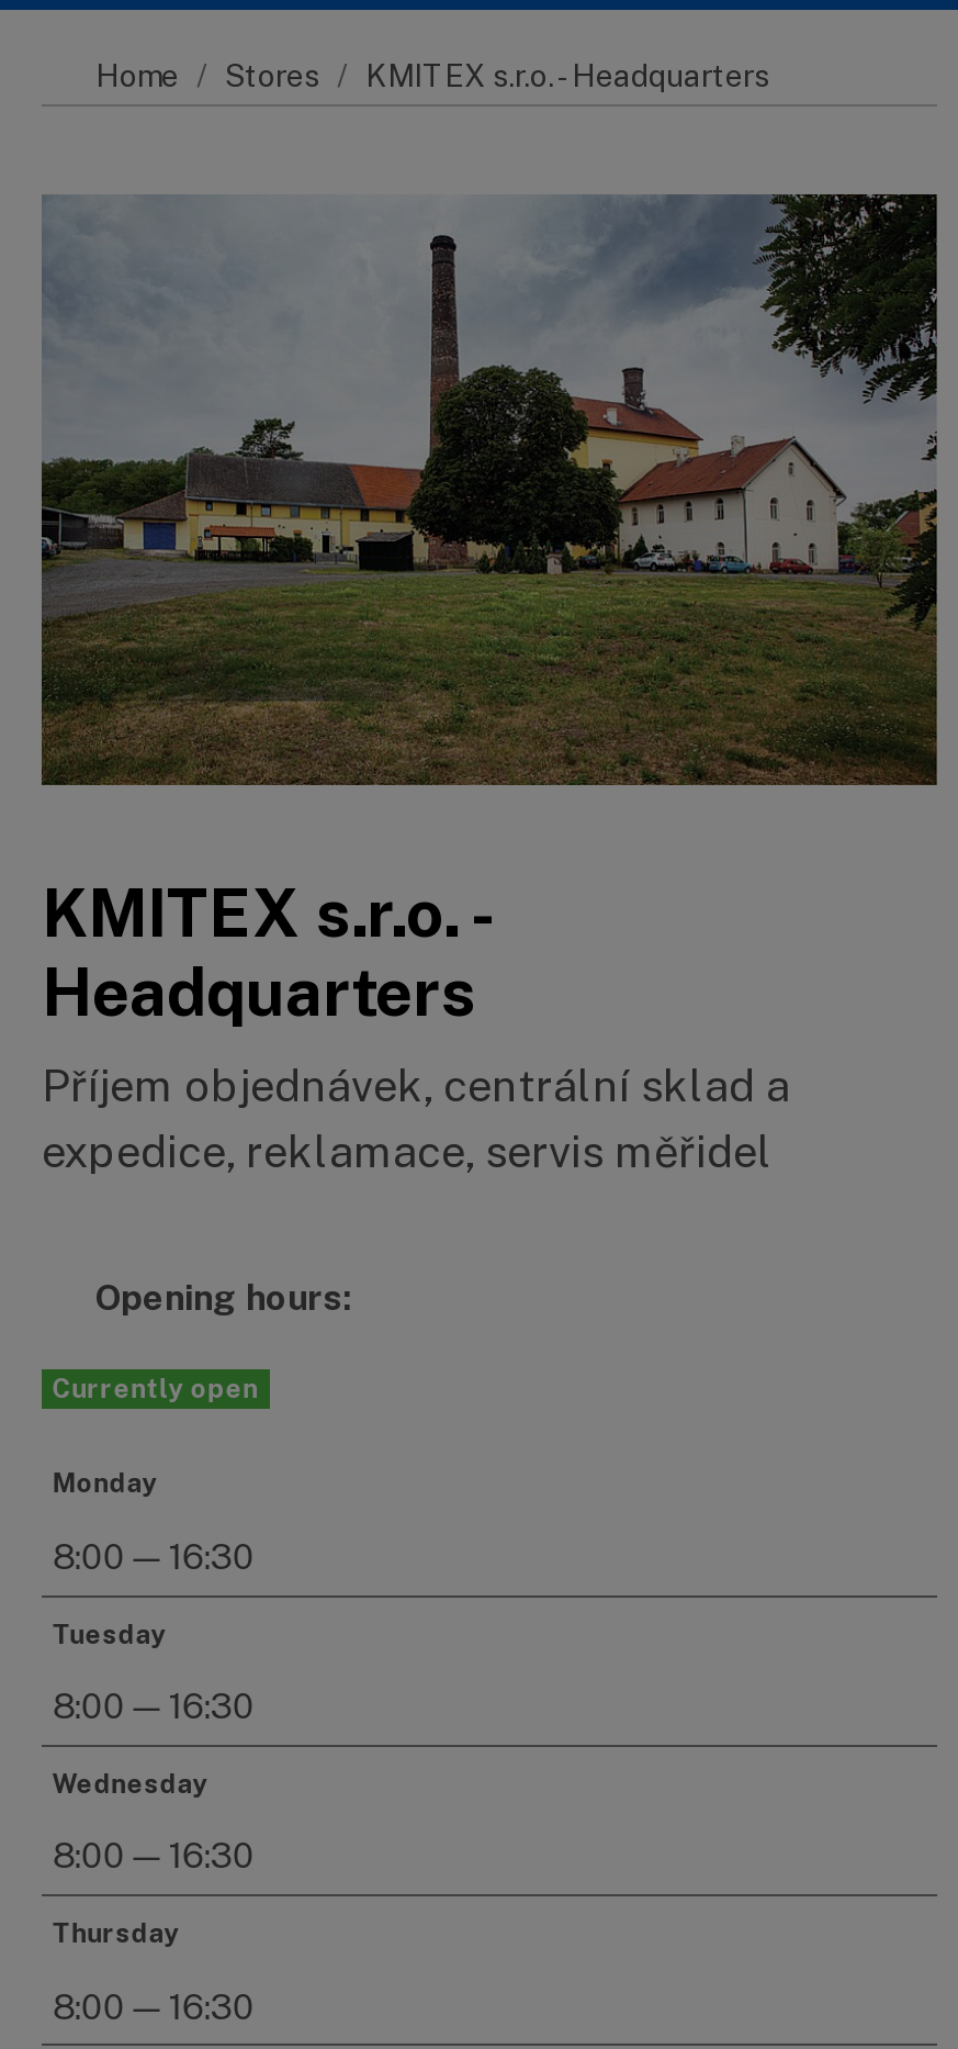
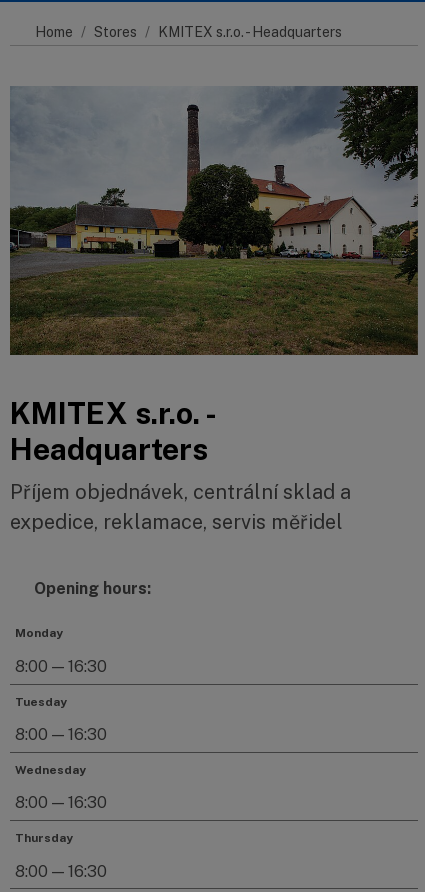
[52,1373,259,1404] Currently open -> none

